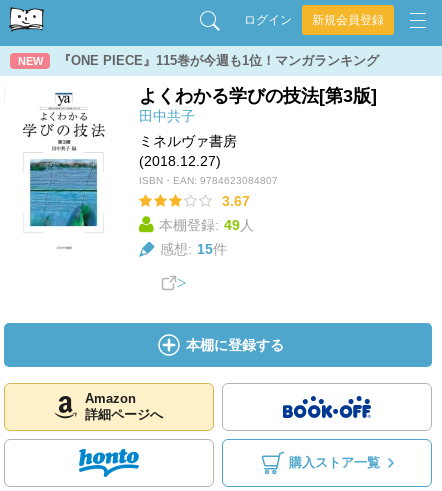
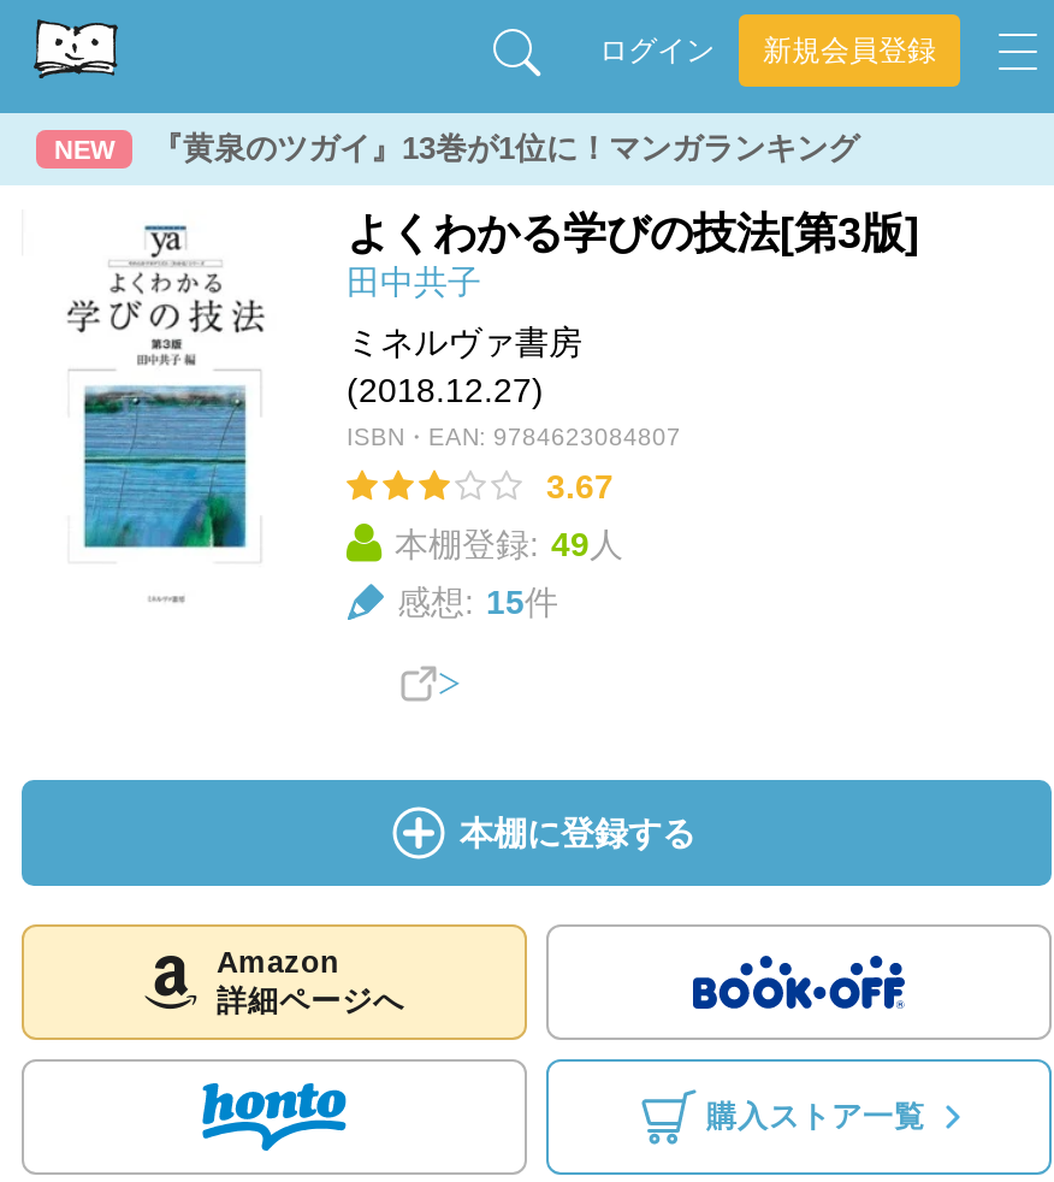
[58,53,379,68] 『ONE PIECE』115巻が今週も1位！マンガランキング -> [152,130,859,166] 『黄泉のツガイ』13巻が1位に！マンガランキング

